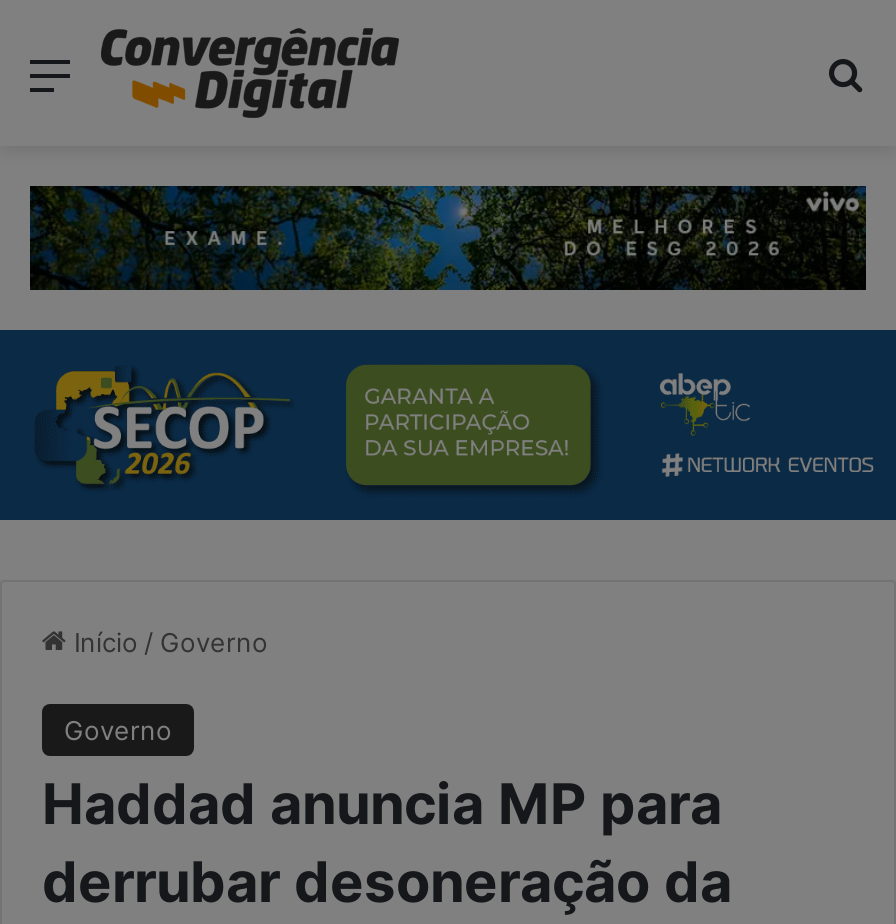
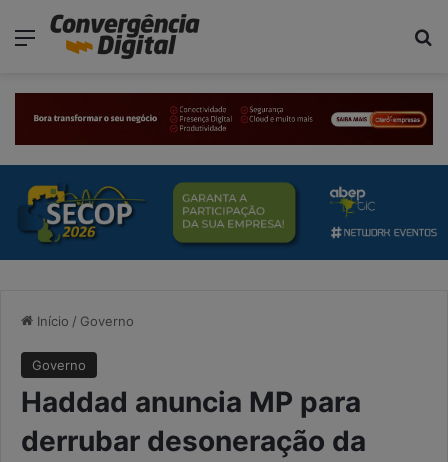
[28,184,868,292] [image] -> [15,92,434,146] [image]

